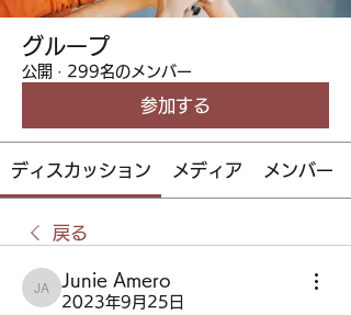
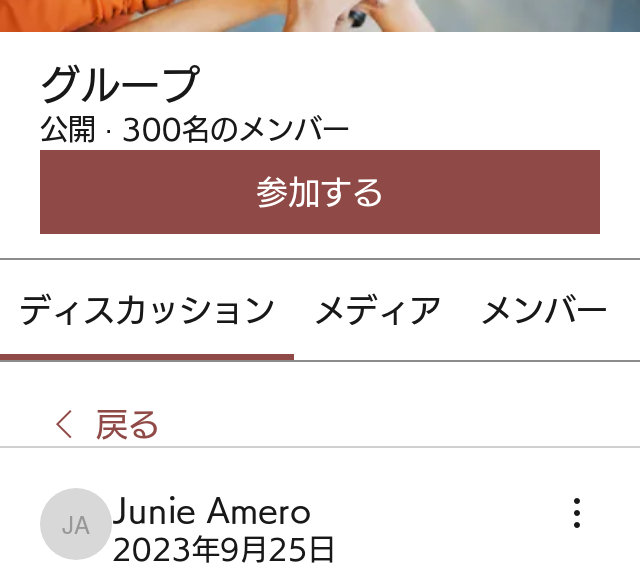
[22,64,192,79] 公開 · 299名のメンバー -> [40,116,350,144] 公開 · 300名のメンバー

